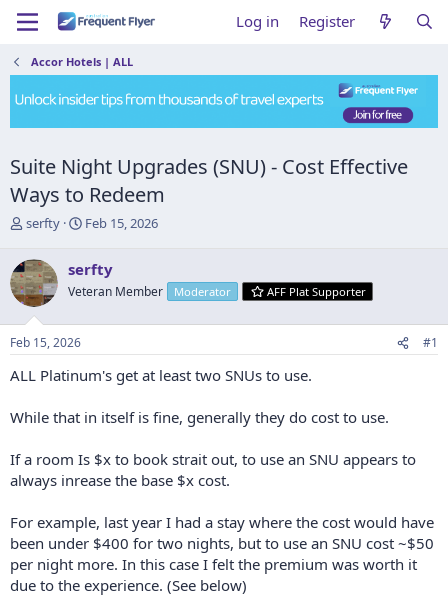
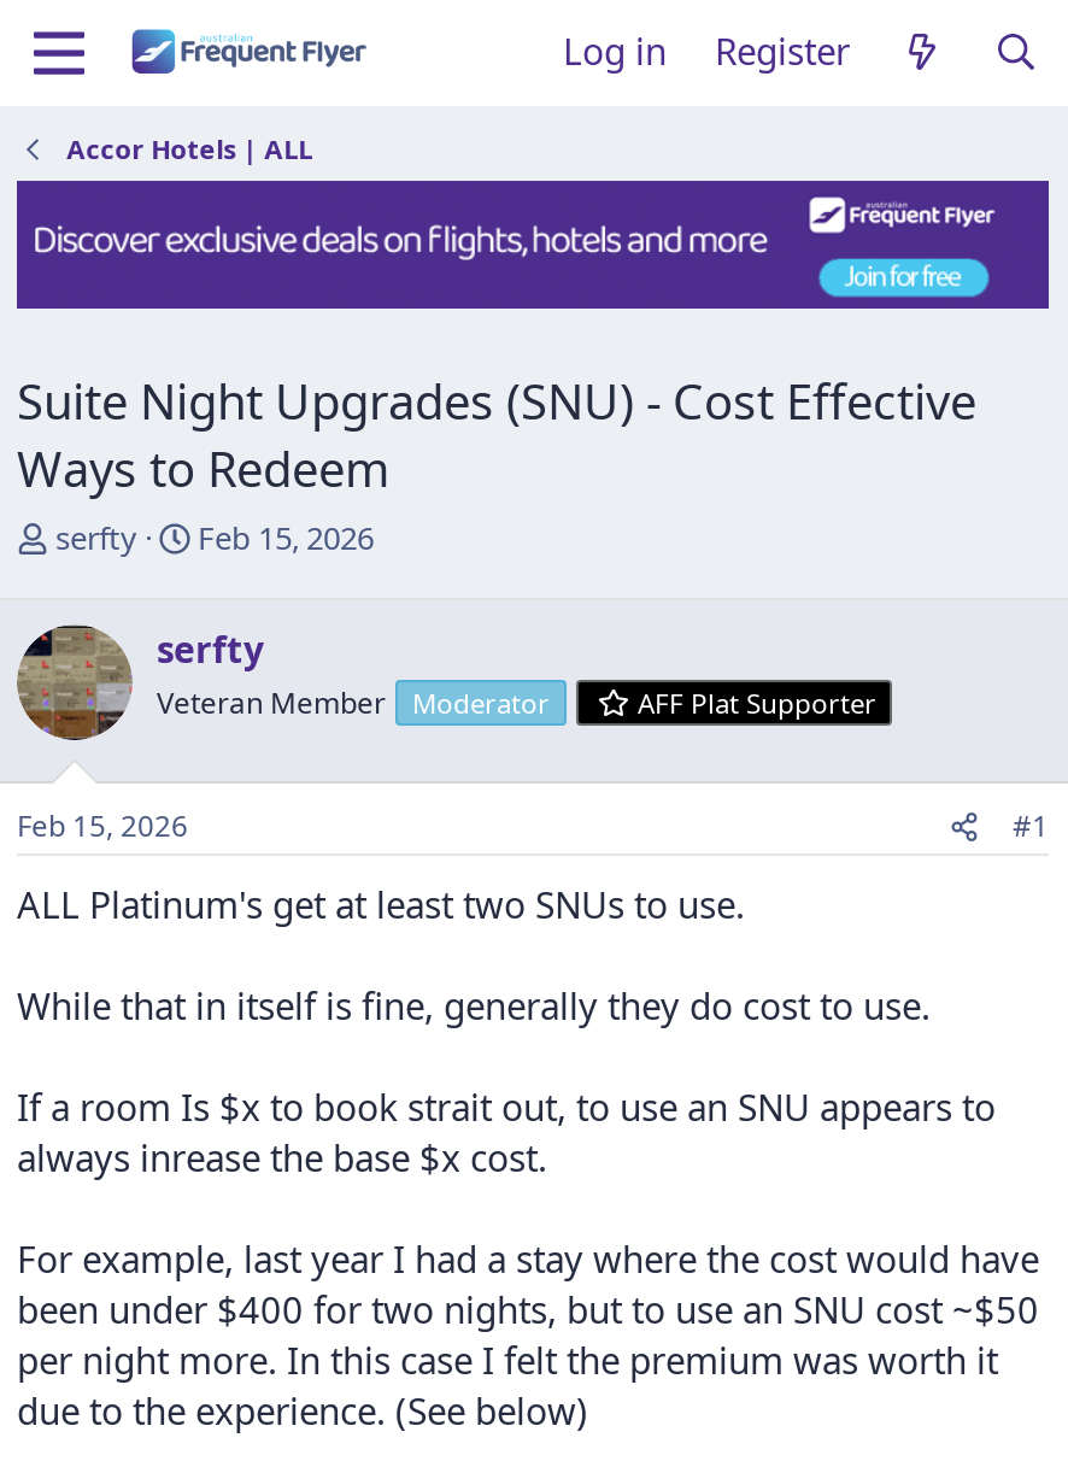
[9,74,439,129] [image] -> [14,178,1051,311] [image]

